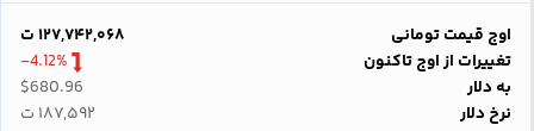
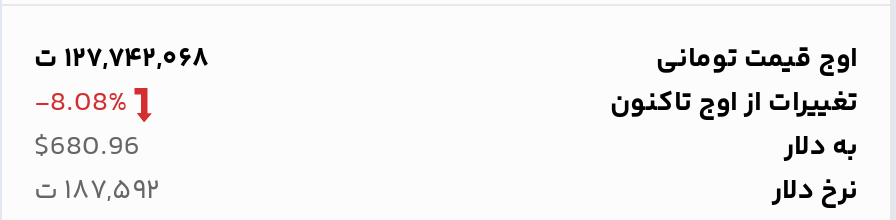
[20,49,68,75] -4.12% -> [34,82,128,126] -8.08%

